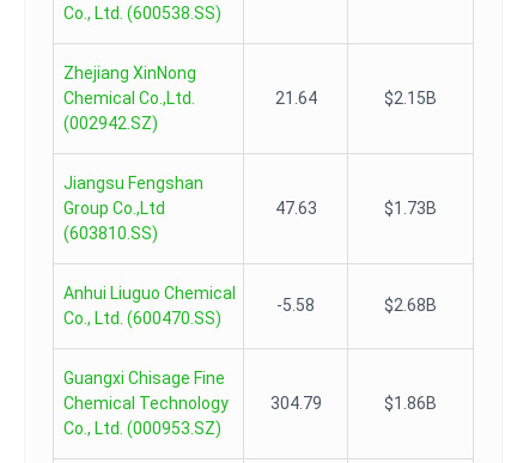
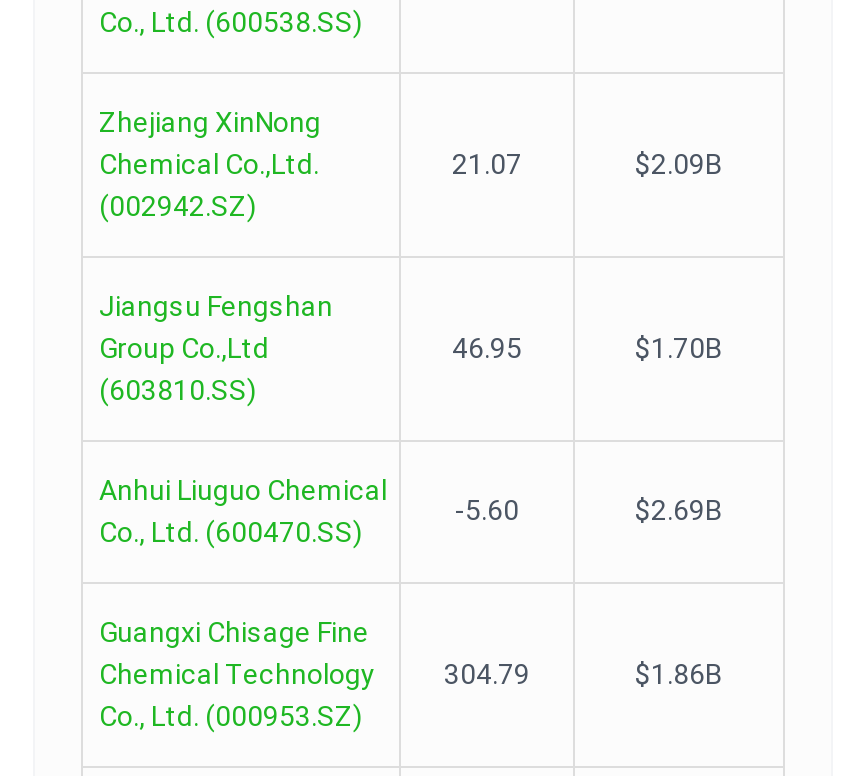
[275,89,437,108] 21.64 | $2.15B -> [452,148,723,180] 21.07 | $2.09B
[275,199,437,218] 47.63 | $1.73B -> [452,332,723,364] 46.95 | $1.70B
[276,296,437,315] -5.58 | $2.68B -> [455,494,723,526] -5.60 | $2.69B

